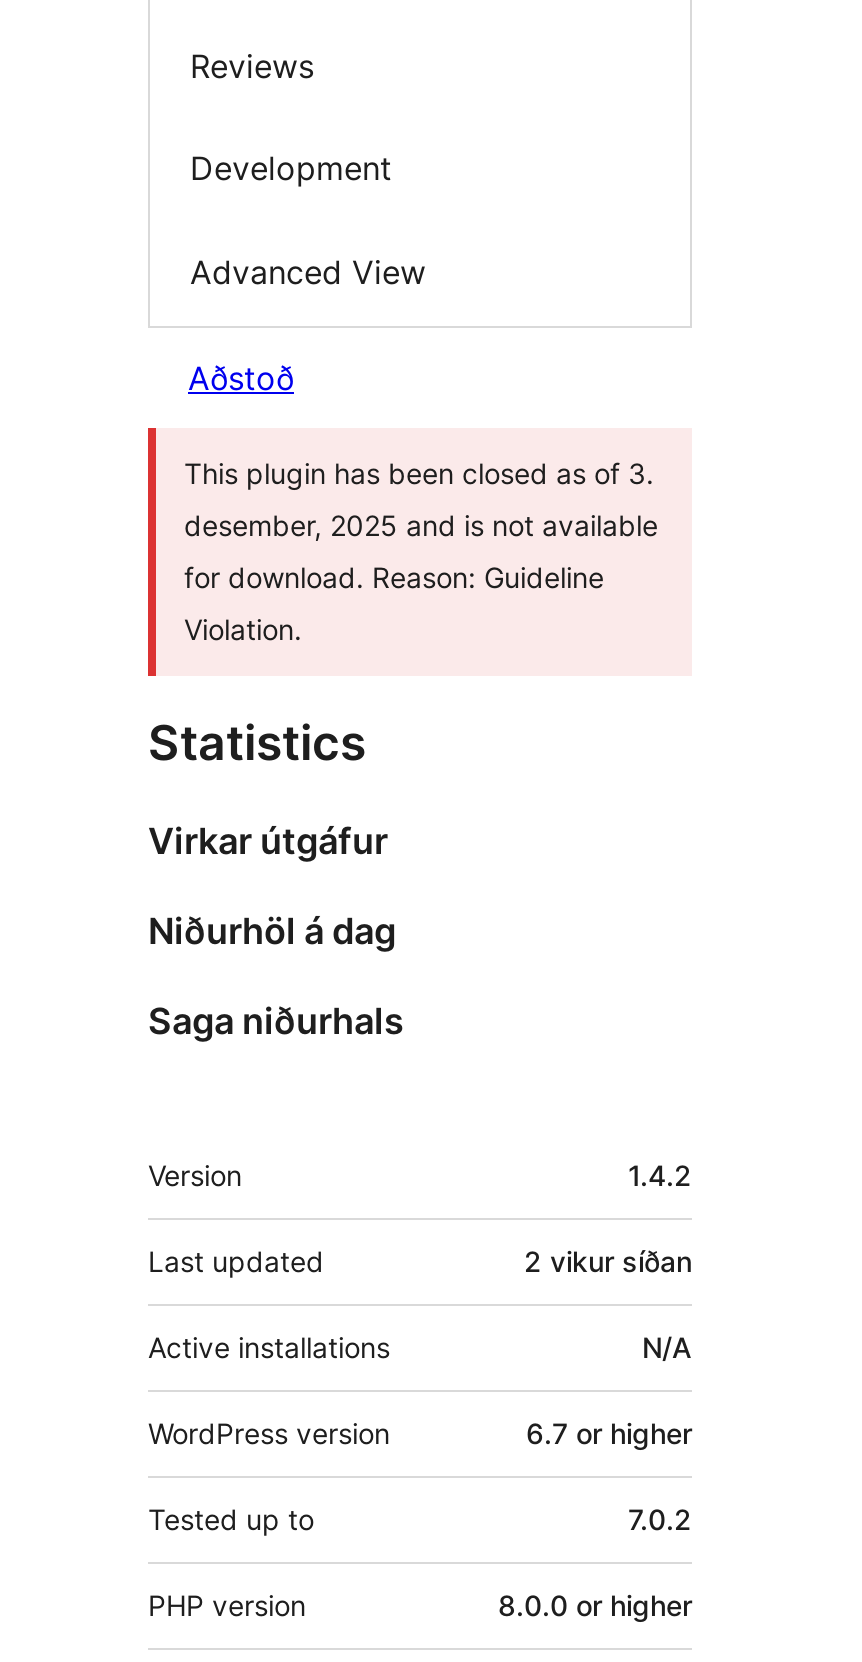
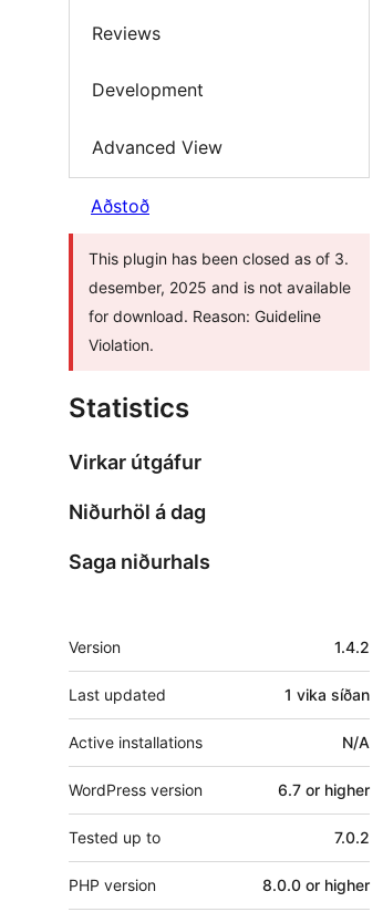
[524,1244,692,1278] 2 vikur síðan -> [284,685,370,704] 1 vika síðan

